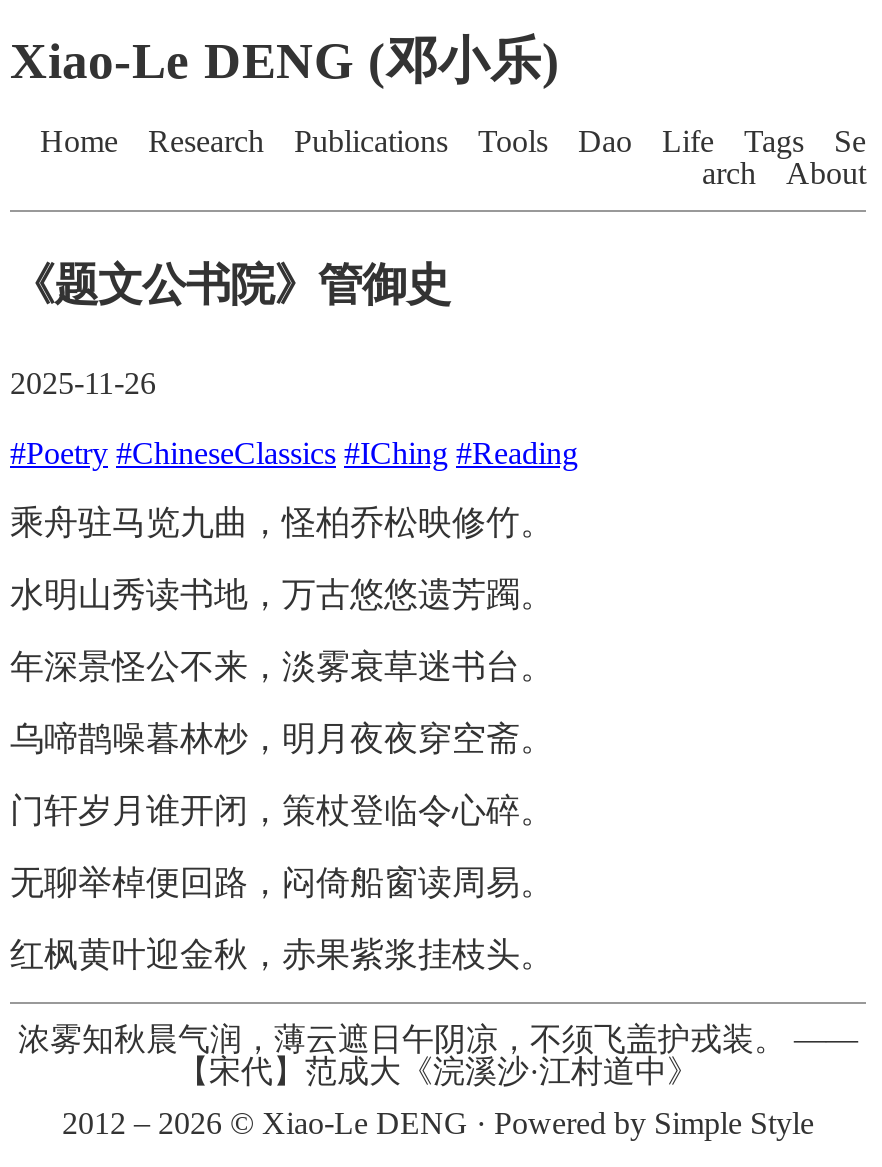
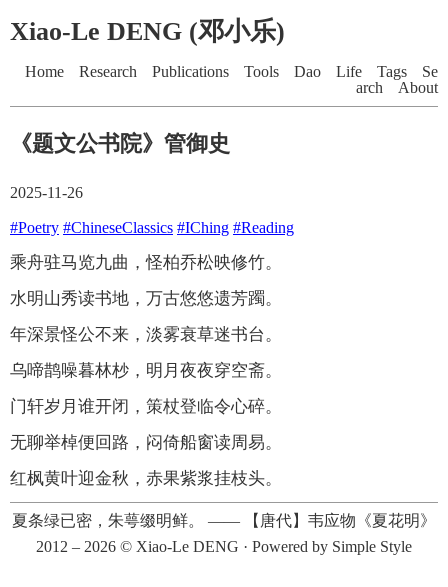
[18,1023,858,1089] 浓雾知秋晨气润，薄云遮日午阴凉，不须飞盖护戎装。—— | 【宋代】范成大《浣溪沙·江村道中》 -> [12,512,436,529] 夏条绿已密，朱萼缀明鲜。——【唐代】韦应物《夏花明》

